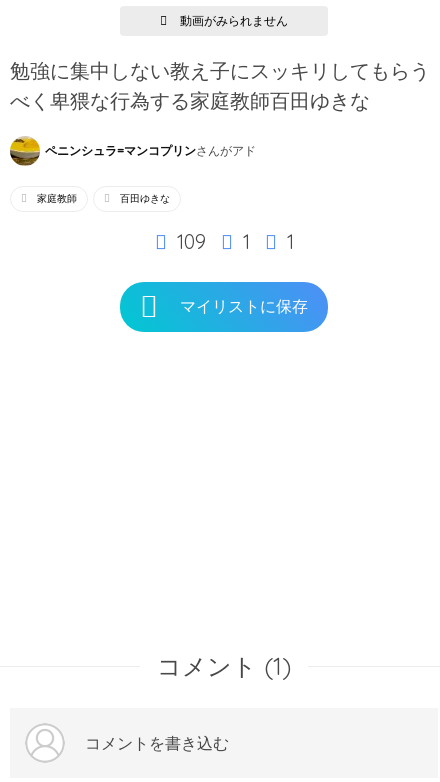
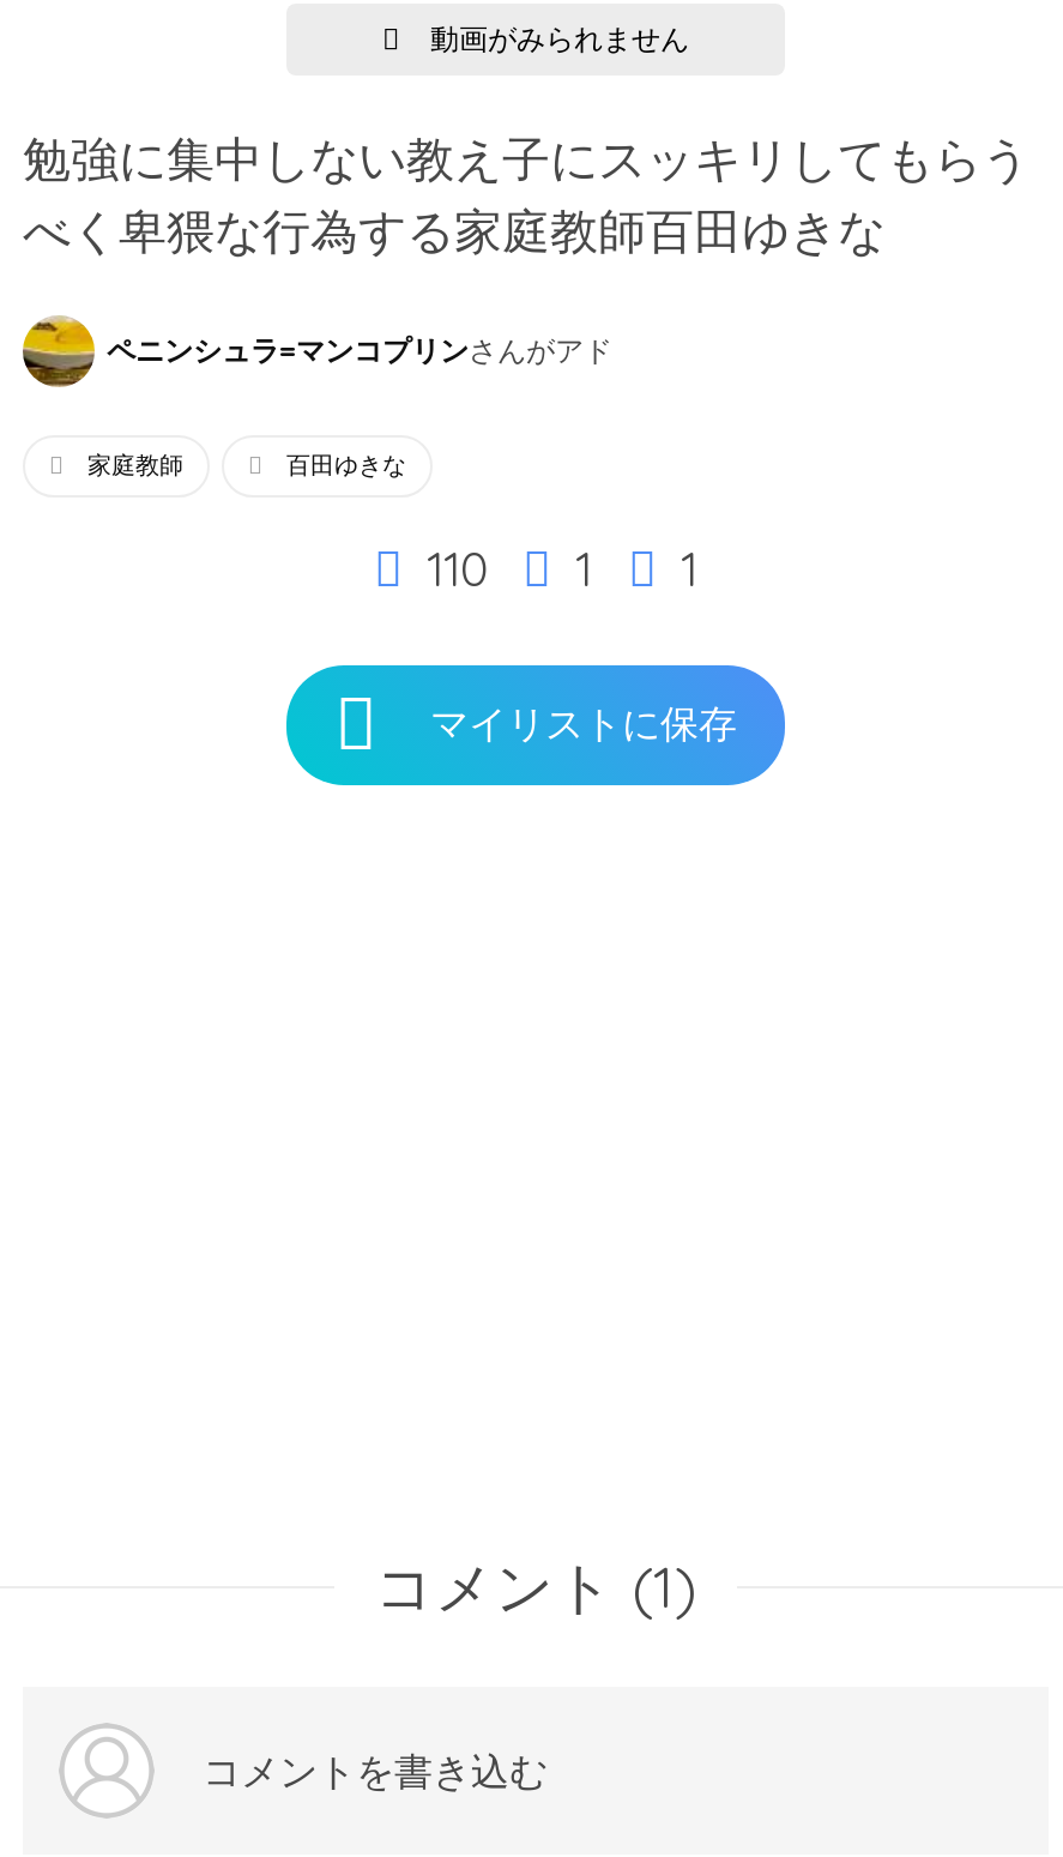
[176,229,293,254] 109 1 1 -> [427,538,697,598] 110 1 1

